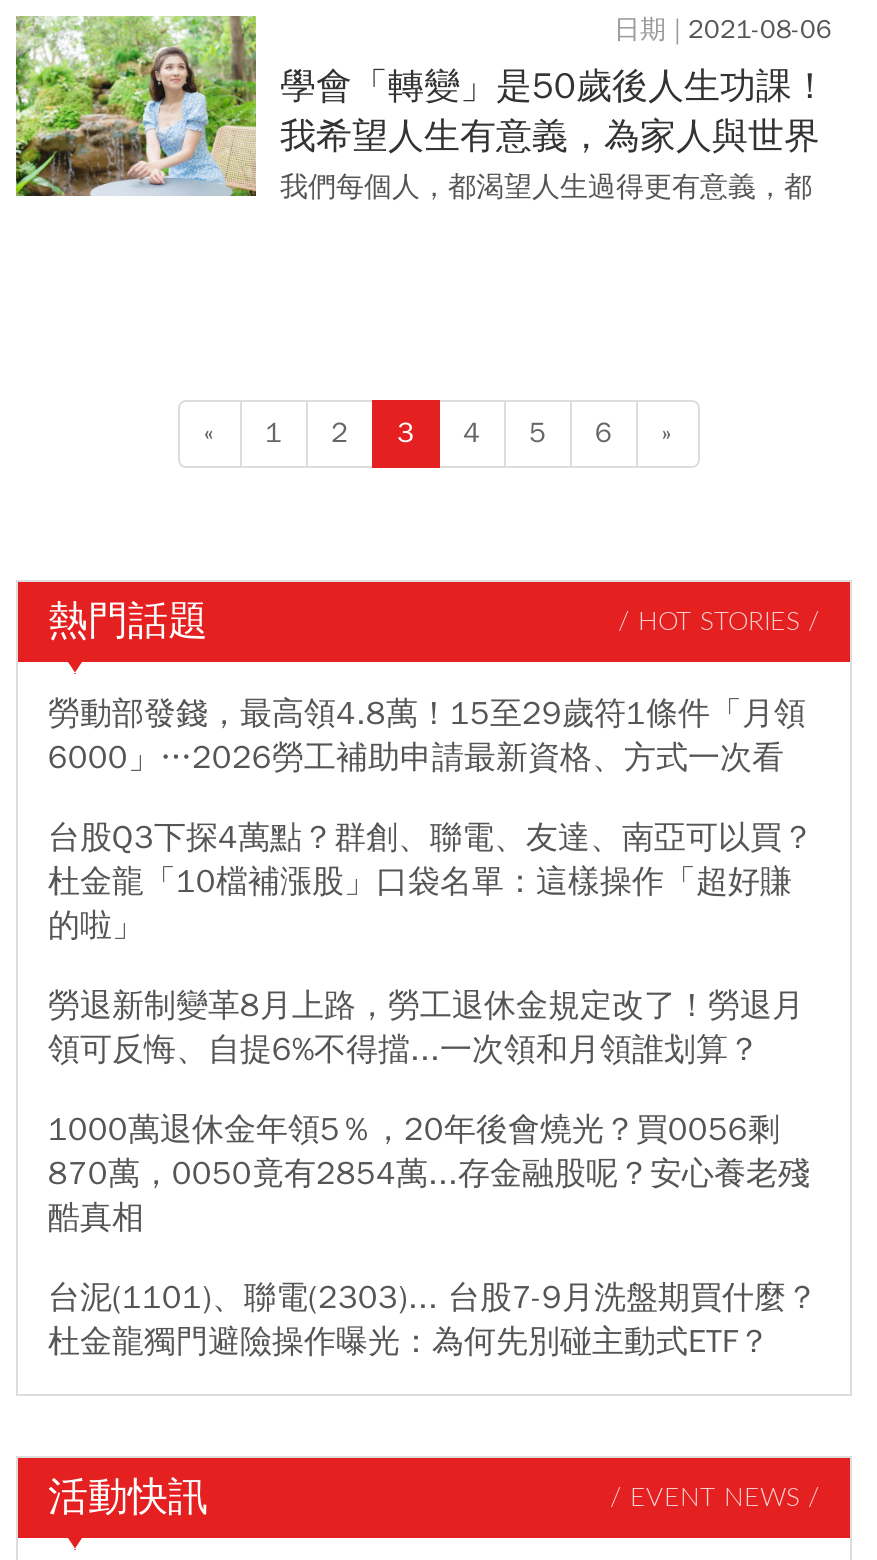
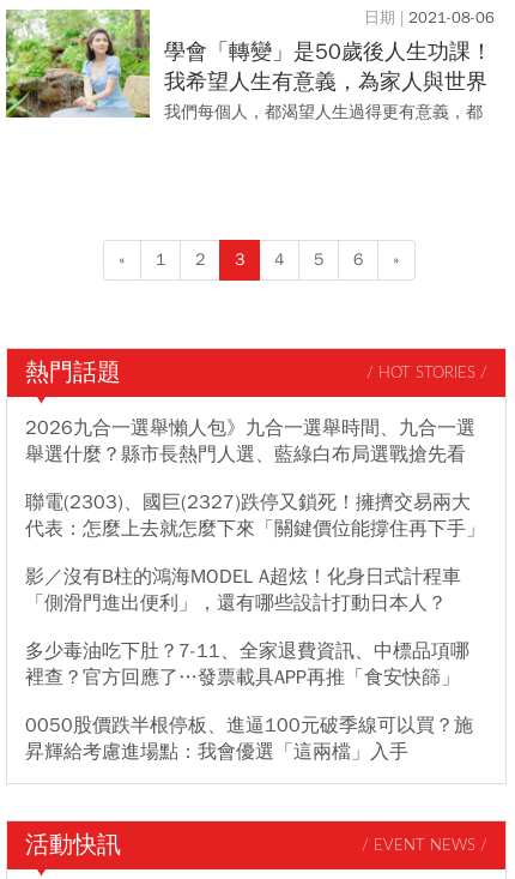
[48,695,806,779] 勞動部發錢，最高領4.8萬！15至29歲符1條件「月領 | 6000」…2026勞工補助申請最新資格、方式一次看 -> [25,417,475,467] 2026九合一選舉懶人包》九合一選舉時間、九合一選 | 舉選什麼？縣市長熱門人選、藍綠白布局選戰搶先看
[48,819,814,947] 台股Q3下探4萬點？群創、聯電、友達、南亞可以買？ | 杜金龍「10檔補漲股」口袋名單：這樣操作「超好賺 | 的啦」 -> [25,491,485,541] 聯電(2303)、國巨(2327)跌停又鎖死！擁擠交易兩大 | 代表：怎麼上去就怎麼下來「關鍵價位能撐住再下手」
[48,987,804,1071] 勞退新制變革8月上路，勞工退休金規定改了！勞退月 | 領可反悔、自提6%不得擋...一次領和月領誰划算？ -> [25,565,461,616] 影／沒有B柱的鴻海MODEL A超炫！化身日式計程車 | 「側滑門進出便利」，還有哪些設計打動日本人？
[48,1111,810,1239] 1000萬退休金年領5％，20年後會燒光？買0056剩 | 870萬，0050竟有2854萬...存金融股呢？安心養老殘 | 酷真相 -> [25,640,469,690] 多少毒油吃下肚？7-11、全家退費資訊、中標品項哪 | 裡查？官方回應了…發票載具APP再推「食安快篩」
[48,1279,818,1363] 台泥(1101)、聯電(2303)... 台股7-9月洗盤期買什麼？ | 杜金龍獨門避險操作曝光：為何先別碰主動式ETF？ -> [25,714,473,764] 0050股價跌半根停板、進逼100元破季線可以買？施 | 昇輝給考慮進場點：我會優選「這兩檔」入手

